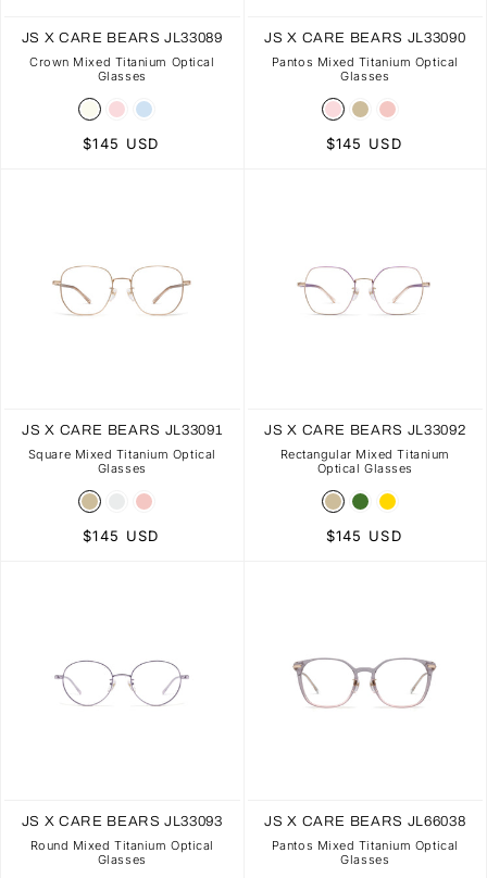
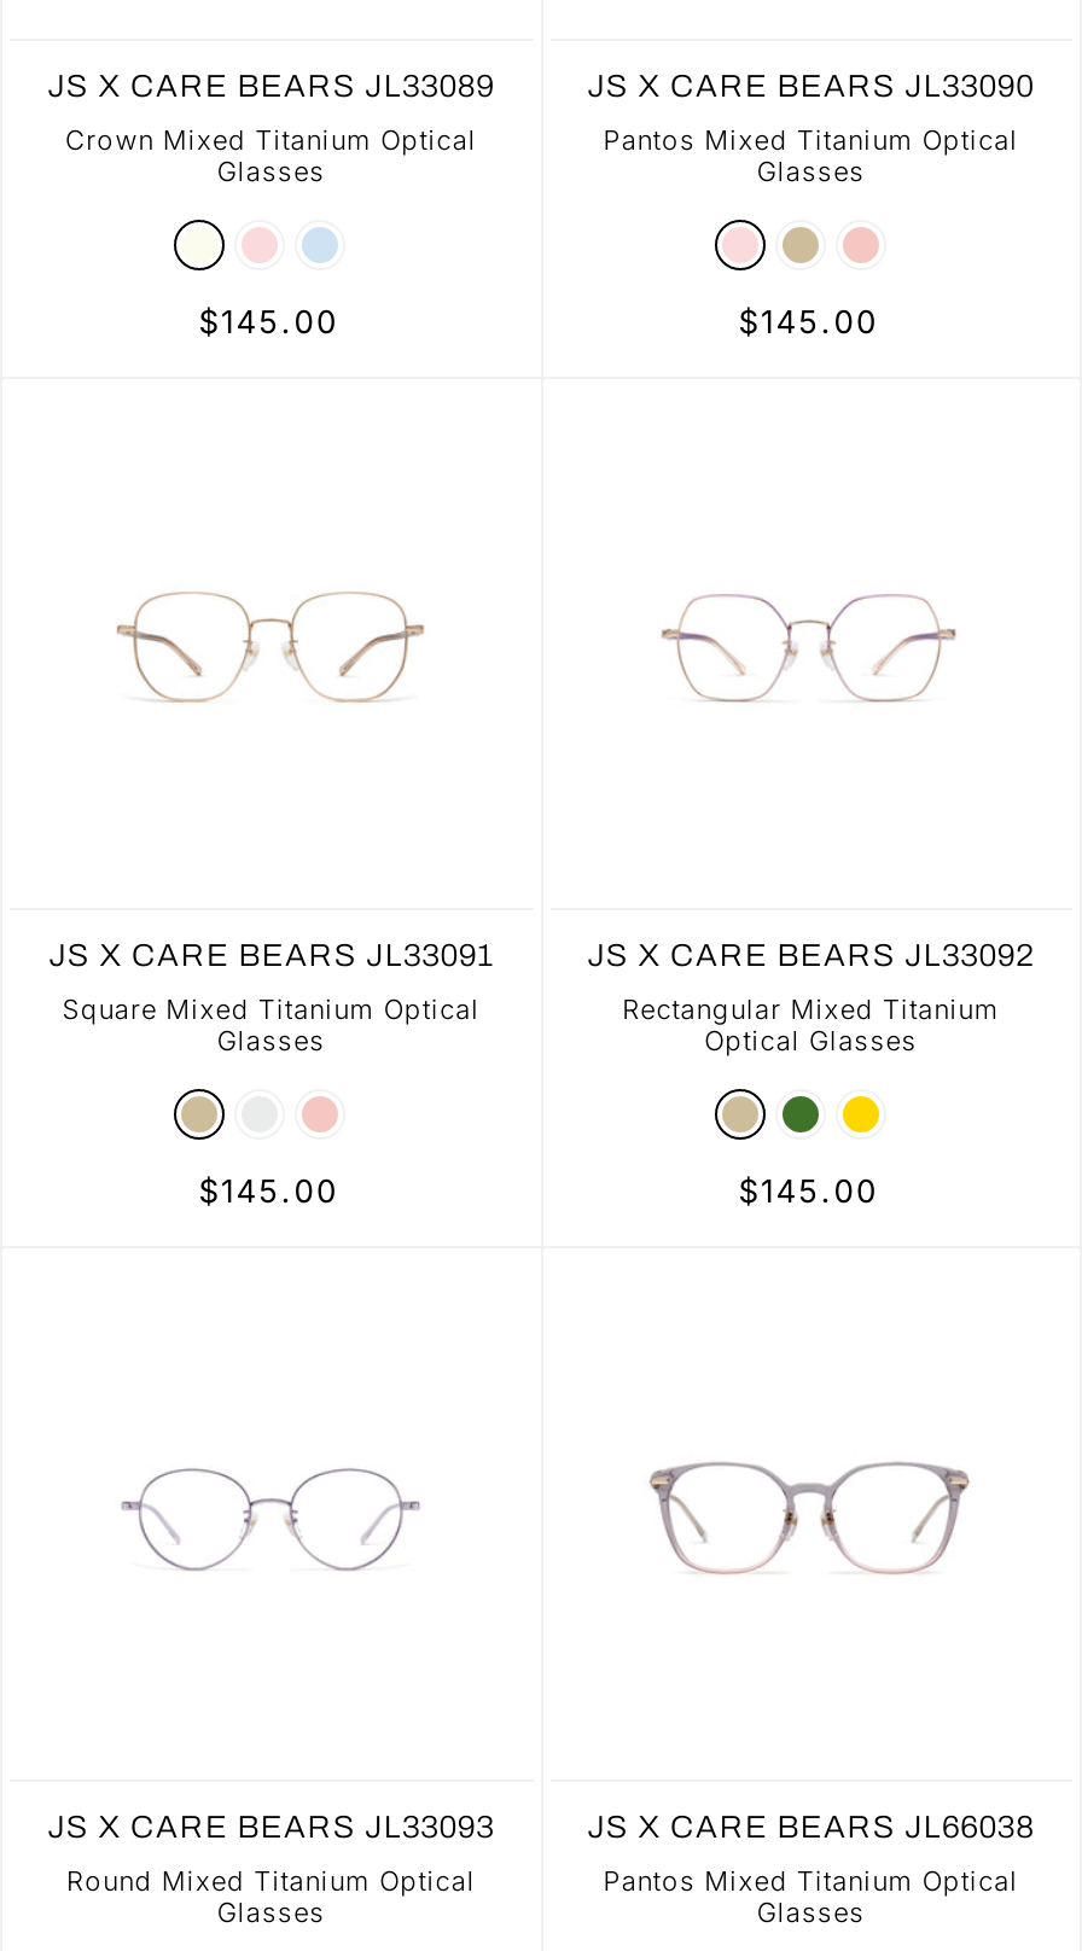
[83,135,159,152] $145 USD -> [199,301,339,339] $145.00
[326,135,402,152] $145 USD -> [738,301,879,339] $145.00
[83,526,159,544] $145 USD -> [199,1171,339,1210] $145.00
[326,526,402,544] $145 USD -> [738,1171,879,1210] $145.00

